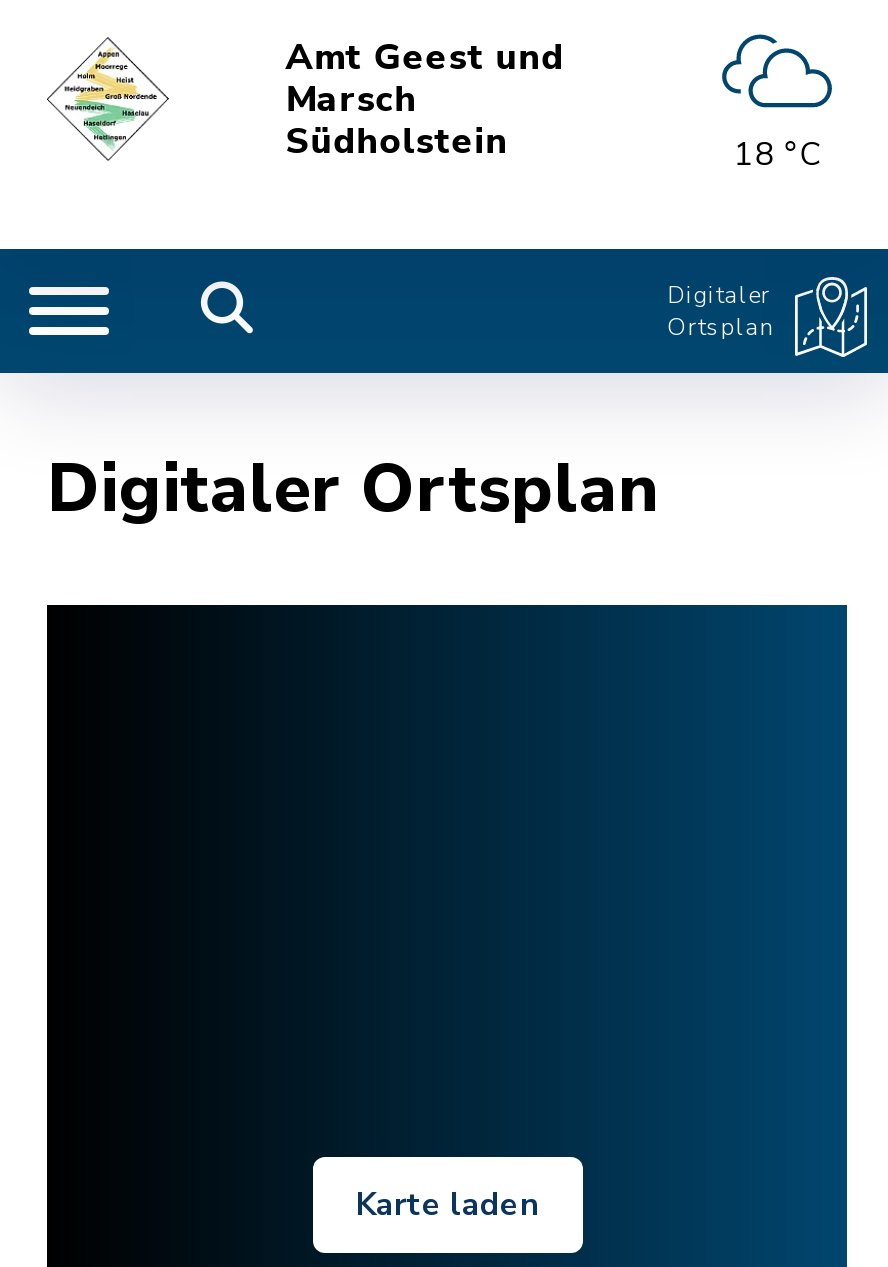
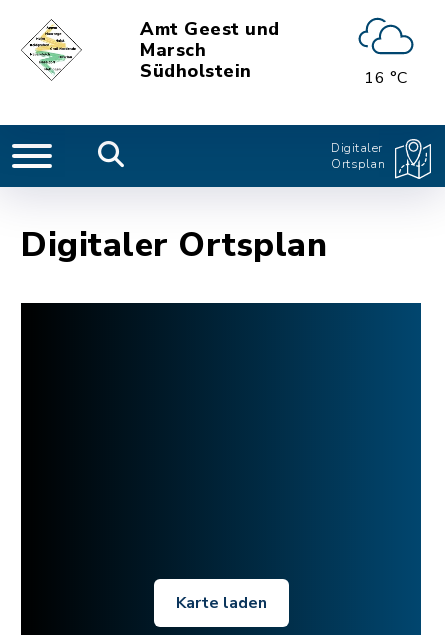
[733,132,821,176] 18 °C -> [364,66,408,88] 16 °C

